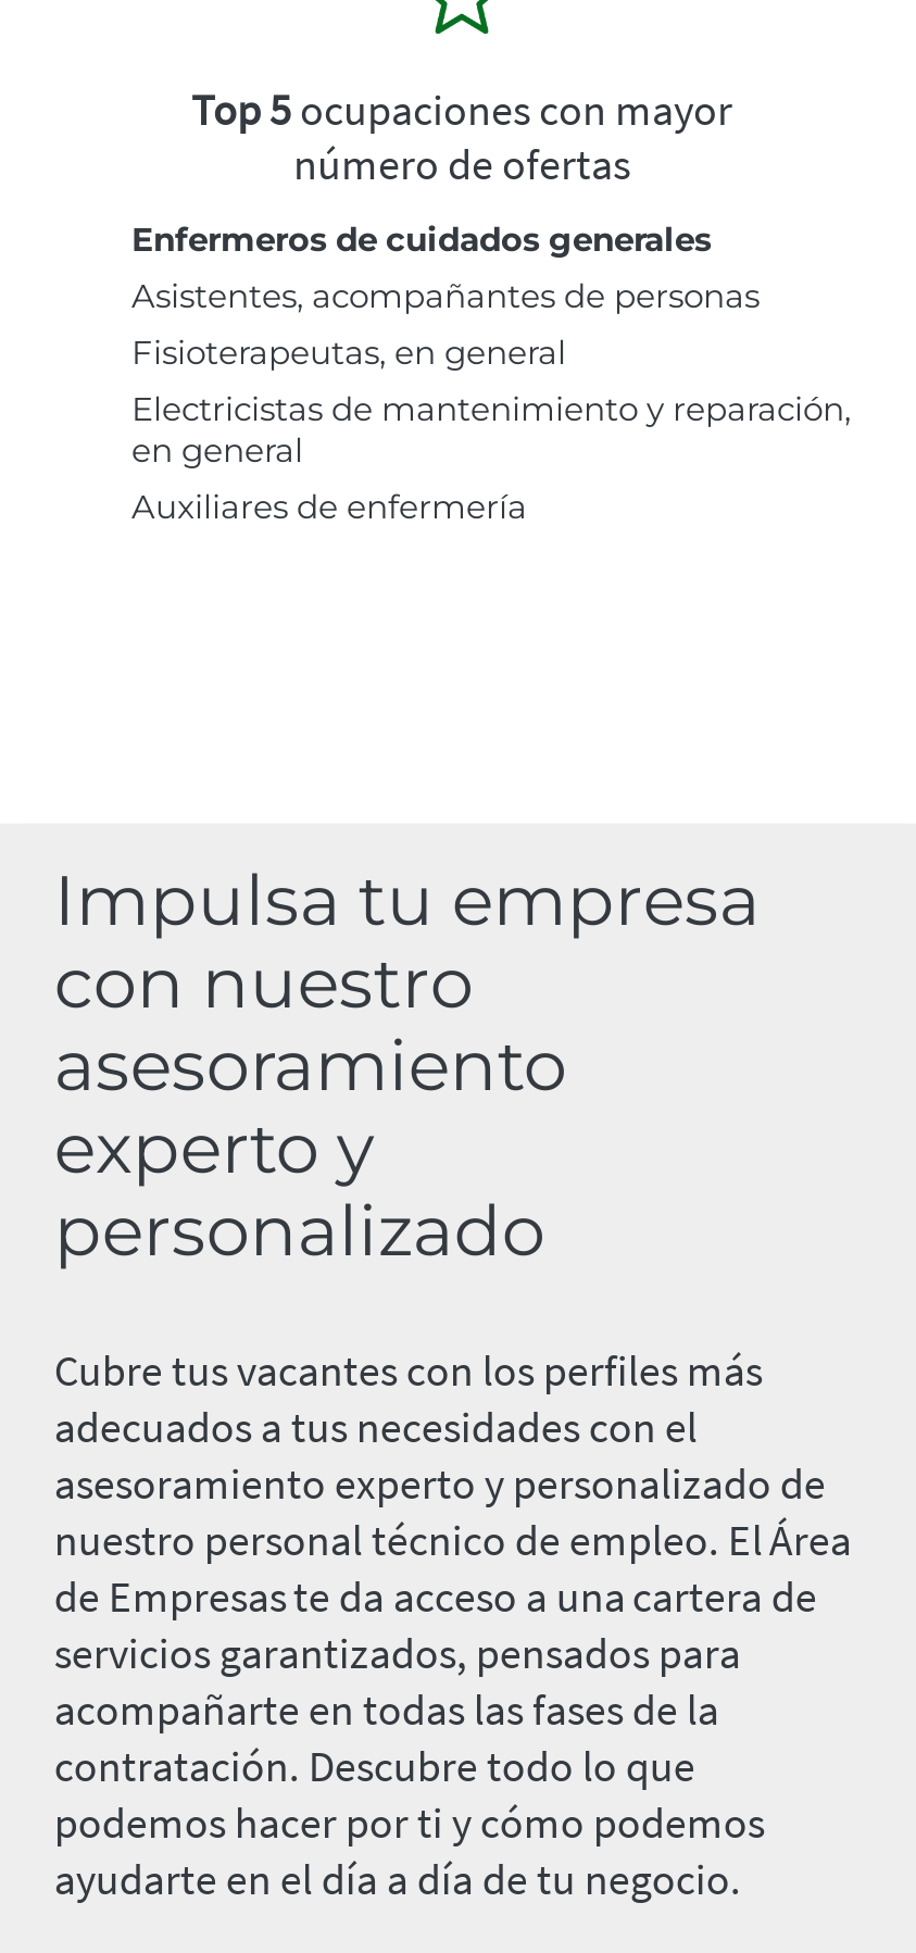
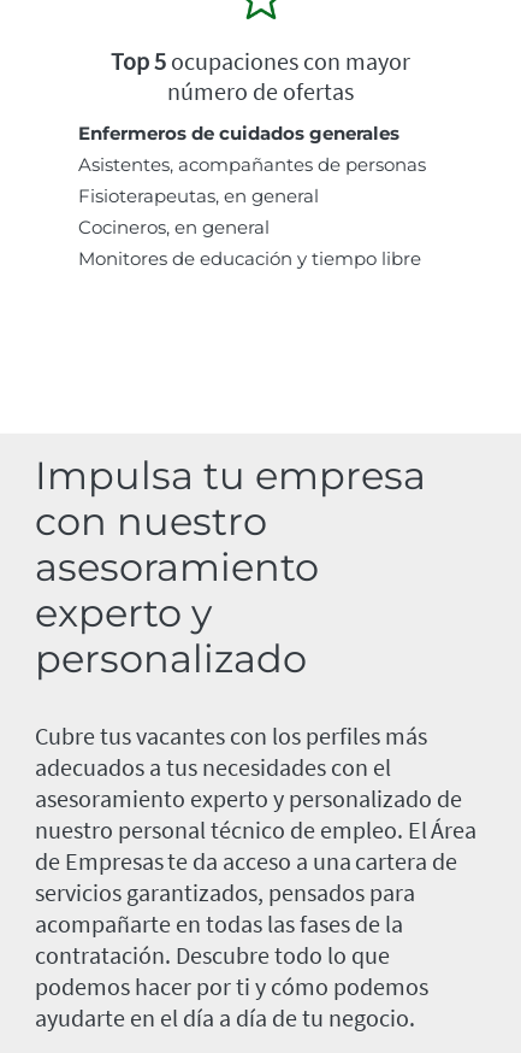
[131,389,851,528] Electricistas de mantenimiento y reparación, | en general | Auxiliares de enfermería -> [78,215,421,270] Cocineros, en general | Monitores de educación y tiempo libre

